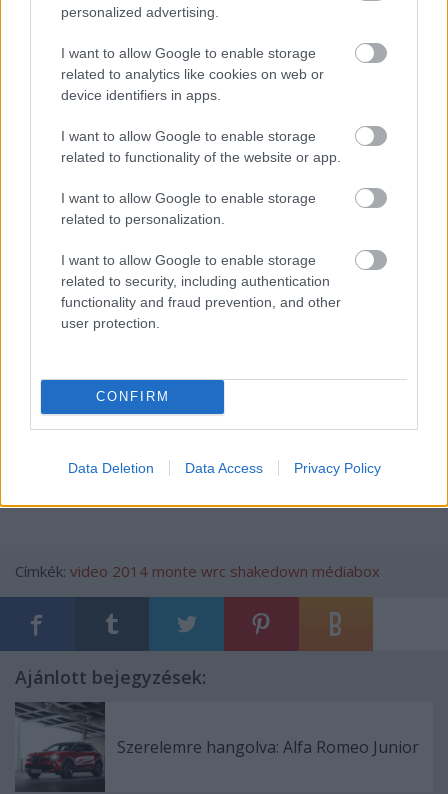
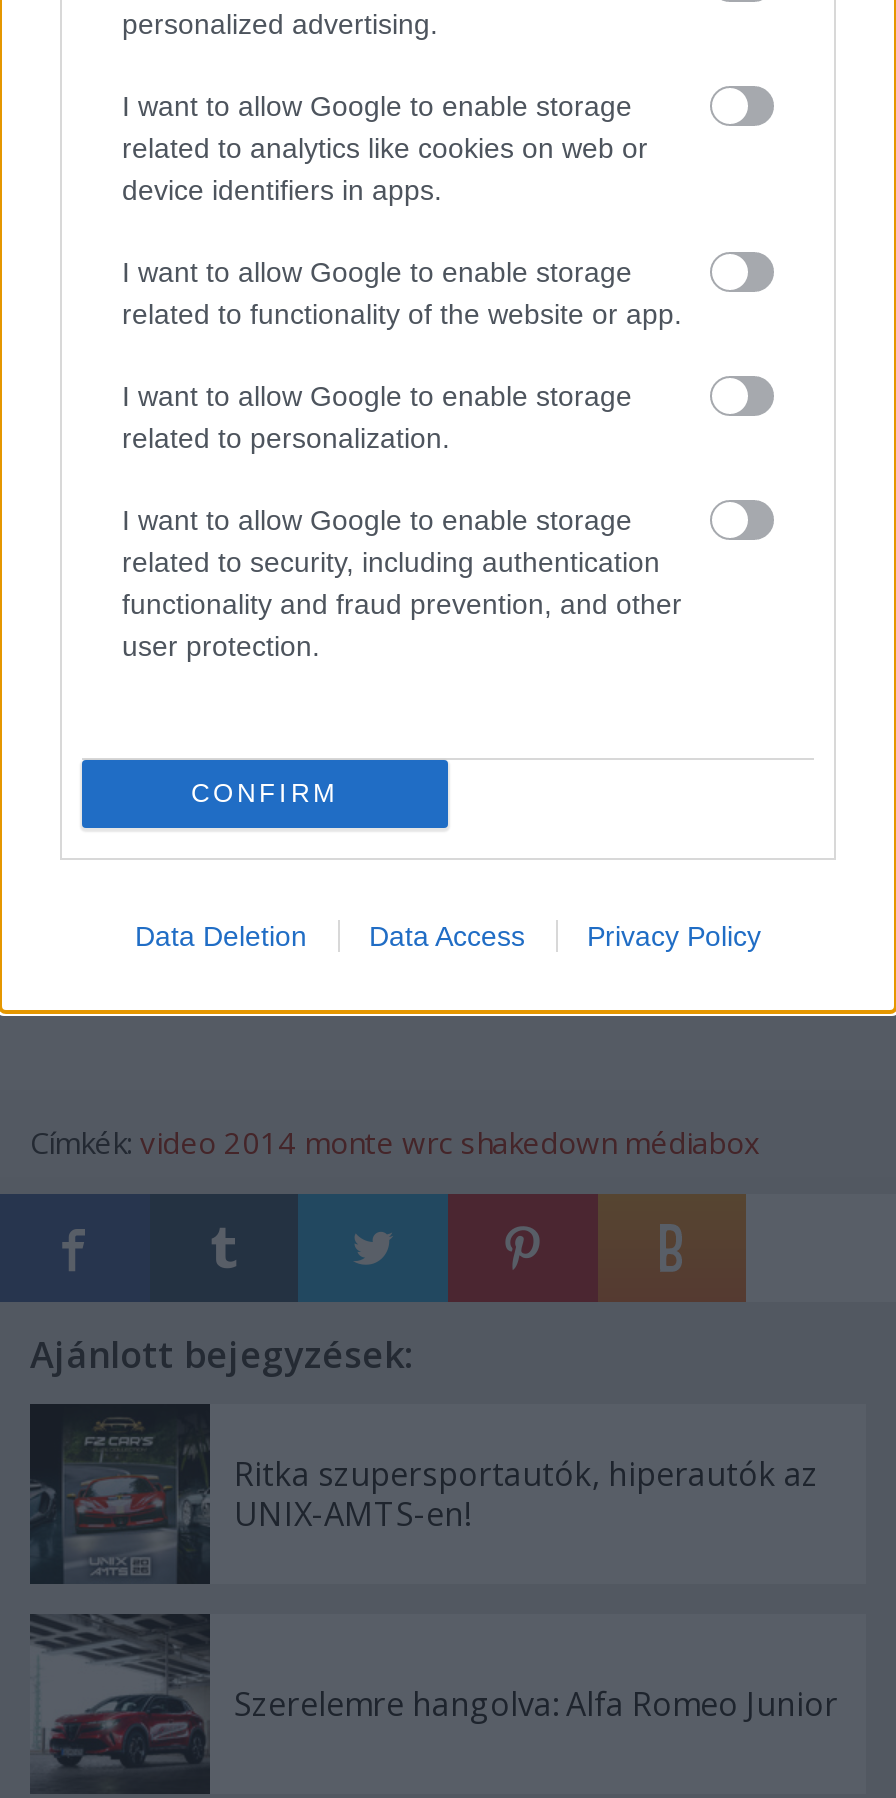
none -> [30,1406,818,1578] [image] | Ritka szupersportautók, hiperautók az | UNIX-AMTS-en!

